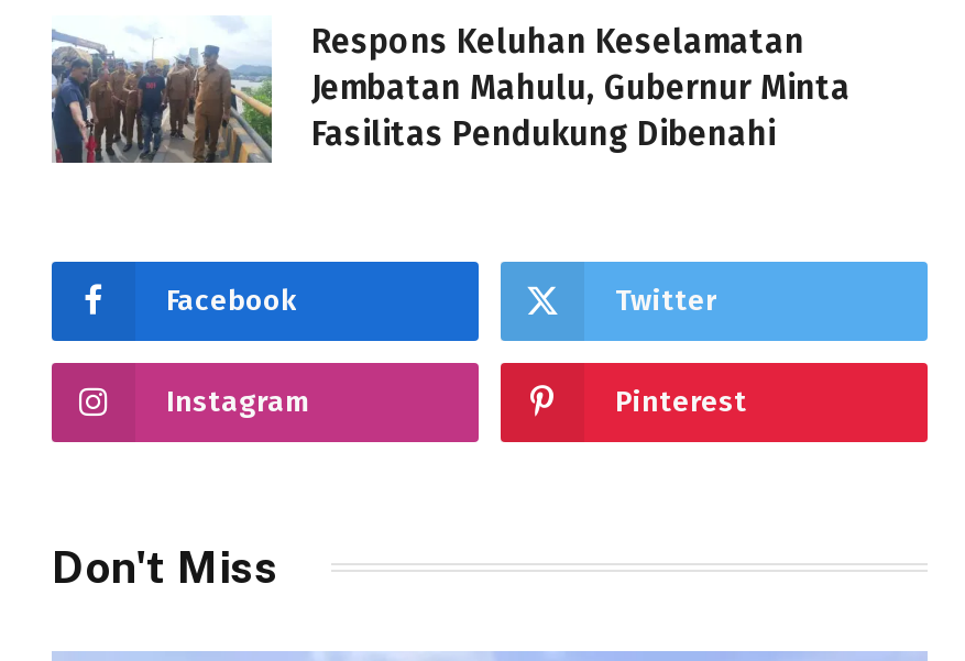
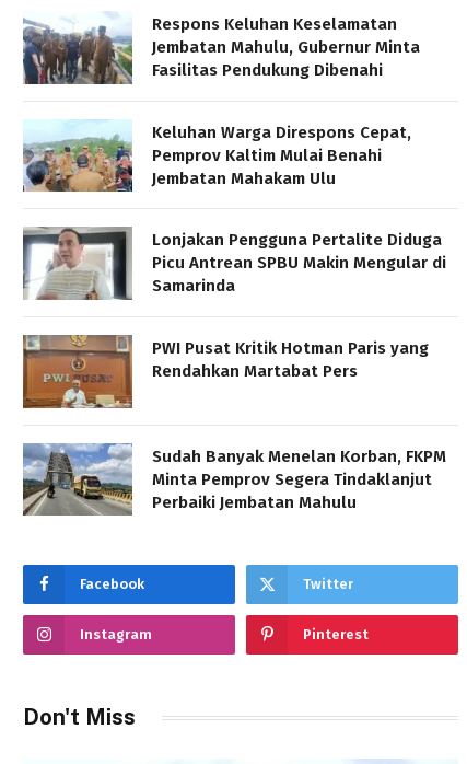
none -> [22,119,446,381] [image] | Keluhan Warga Direspons Cepat, | Pemprov Kaltim Mulai Benahi | Jembatan Mahakam Ulu | Lonjakan Pengguna Pertalite Diduga | Picu Antrean SPBU Makin Mengular di | Samarinda | PWI Pusat Kritik Hotman Paris yang | Rendahkan Martabat Pers
none -> [22,442,446,517] [image] | Sudah Banyak Menelan Korban, FKPM | Minta Pemprov Segera Tindaklanjut | Perbaiki Jembatan Mahulu
none -> [22,227,132,301] [image]
none -> [22,334,133,409] [image]

